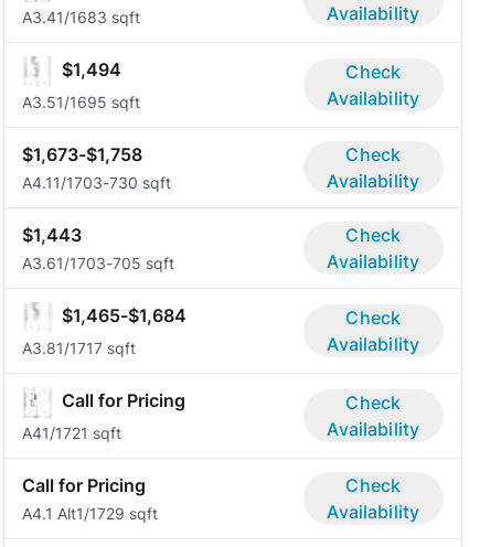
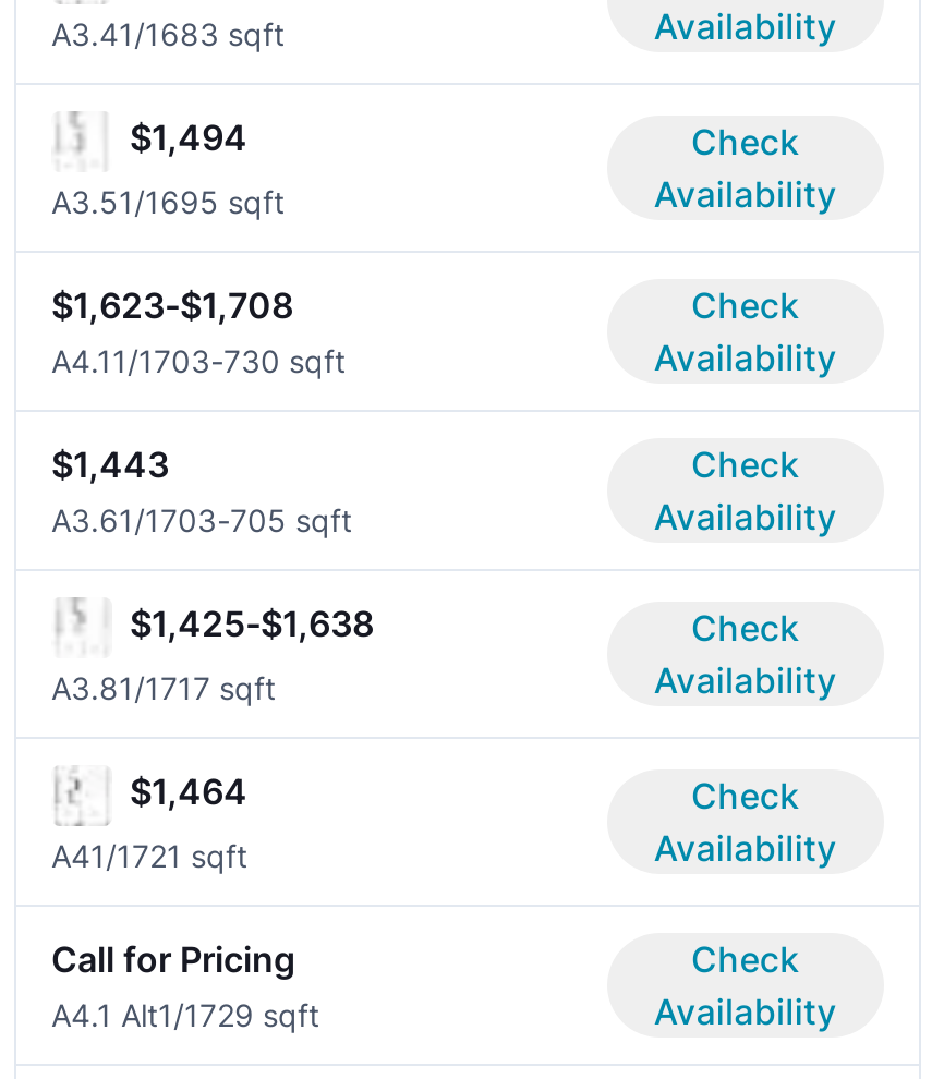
[22,144,142,166] $1,673-$1,758 -> [51,284,293,328] $1,623-$1,708
[62,305,186,327] $1,465-$1,684 -> [130,602,374,646] $1,425-$1,638
[62,390,185,412] Call for Pricing -> [130,770,247,814] $1,464

